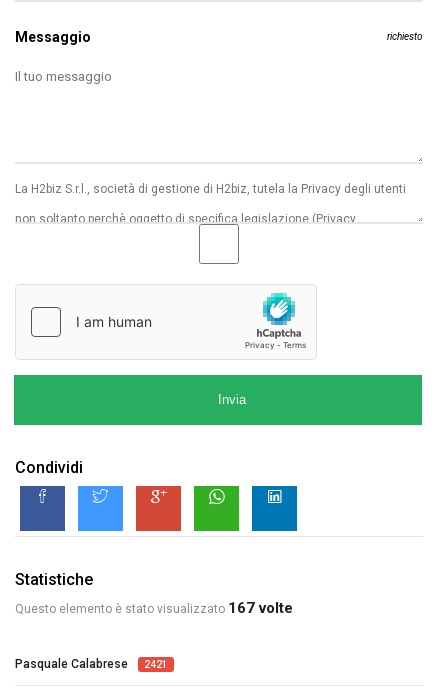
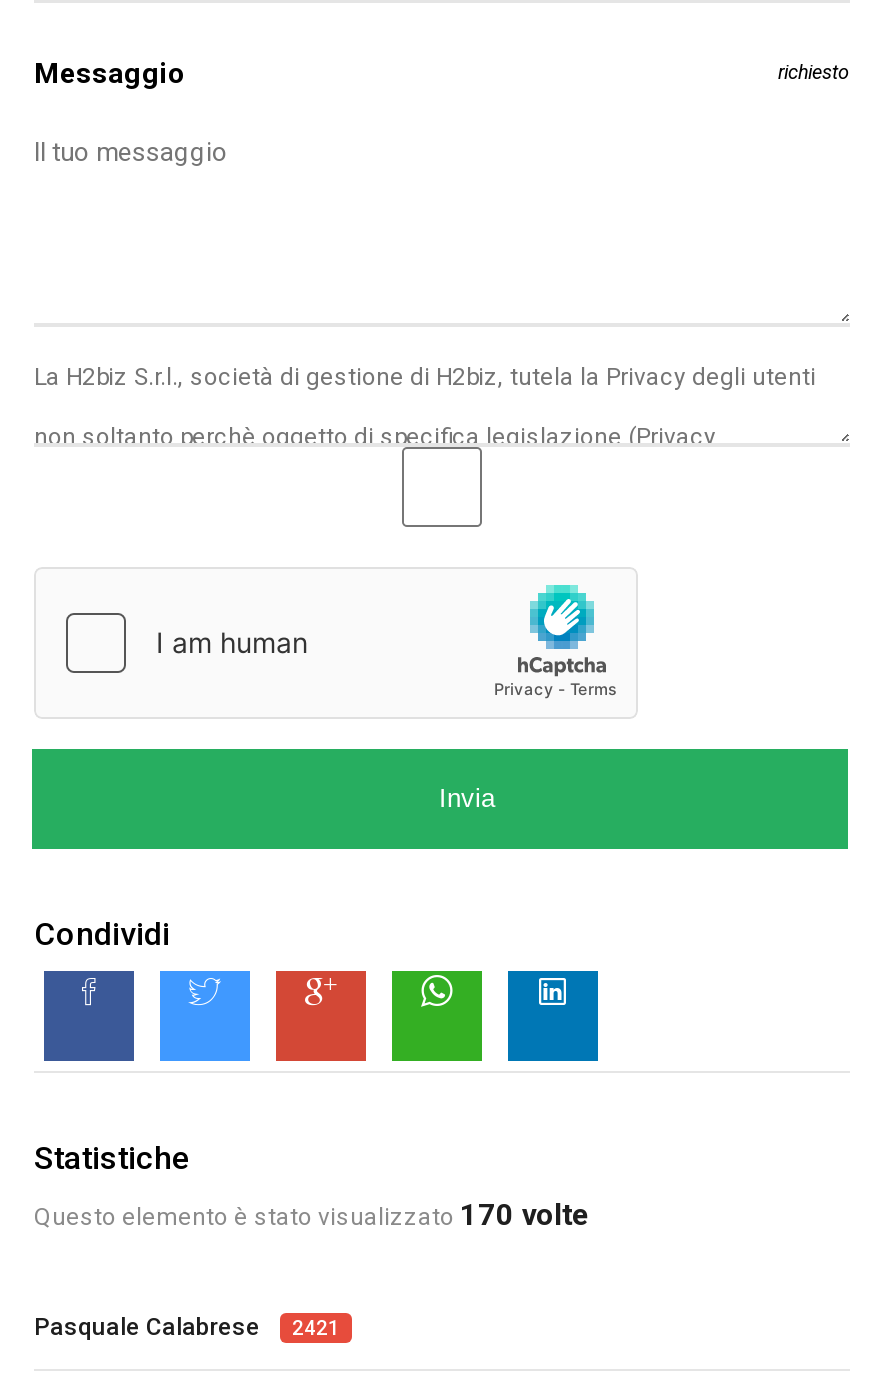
[15,599,293,617] Questo elemento è stato visualizzato 167 volte -> [34,1197,590,1233] Questo elemento è stato visualizzato 170 volte

